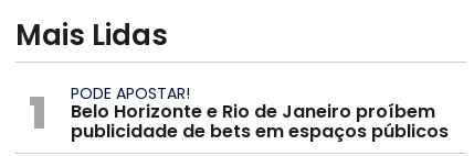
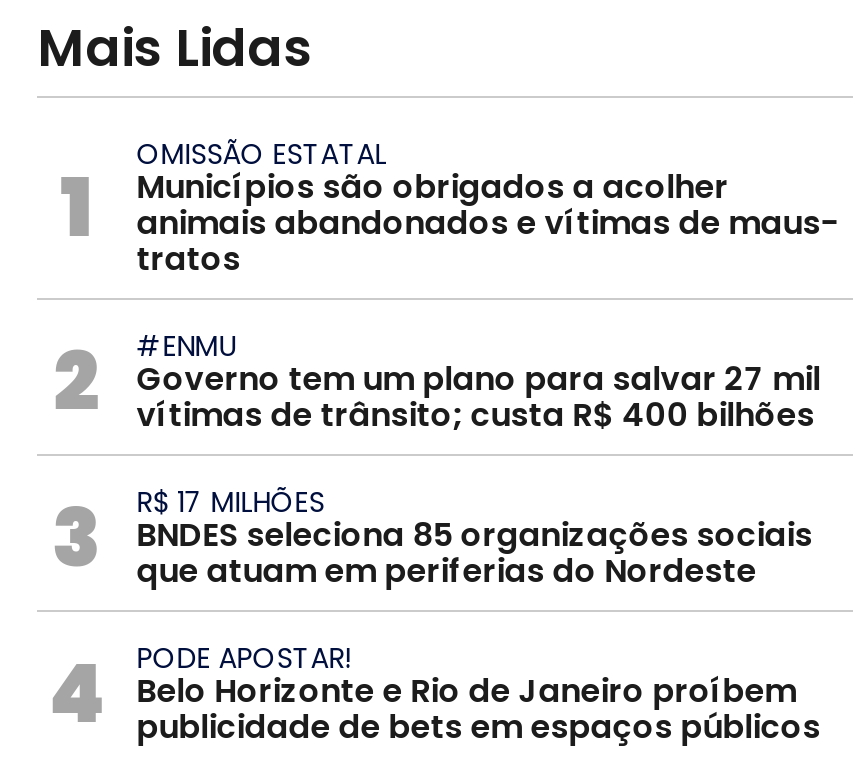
none -> [49,134,839,750] OMISSÃO ESTATAL | Municípios são obrigados a acolher | animais abandonados e vítimas de maus- | tratos | 2 | #ENMU | Governo tem um plano para salvar 27 mil | vítimas de trânsito; custa R$ 400 bilhões | 3 | R$ 17 MILHÕES | BNDES seleciona 85 organizações sociais | que atuam em periferias do Nordeste | 4

